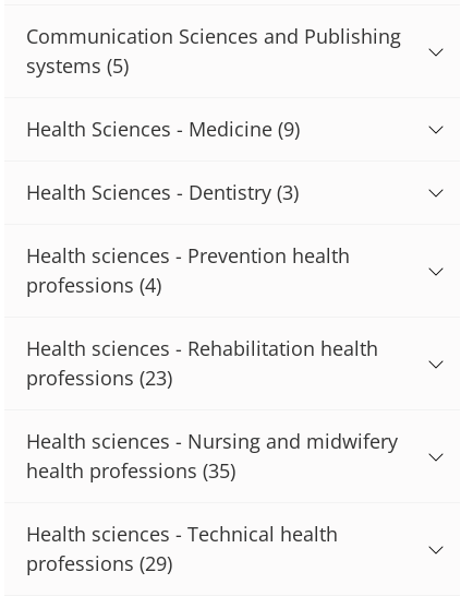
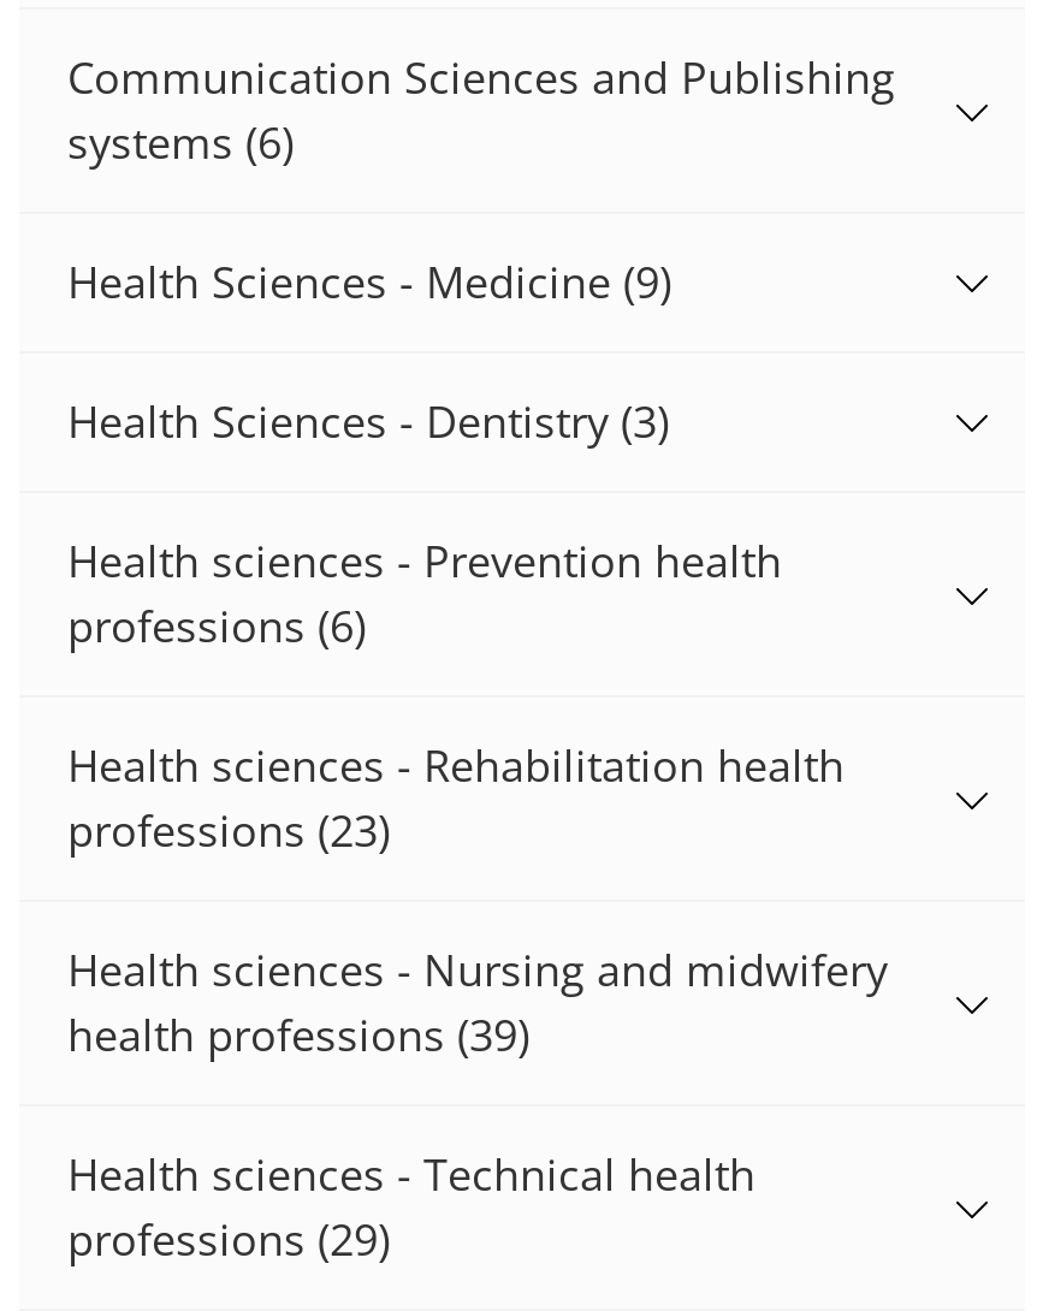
[26,52,129,78] systems (5) -> [67,112,294,170] systems (6)
[26,271,161,298] professions (4) -> [67,596,366,654] professions (6)
[26,457,235,483] health professions (35) -> [67,1005,529,1063] health professions (39)

